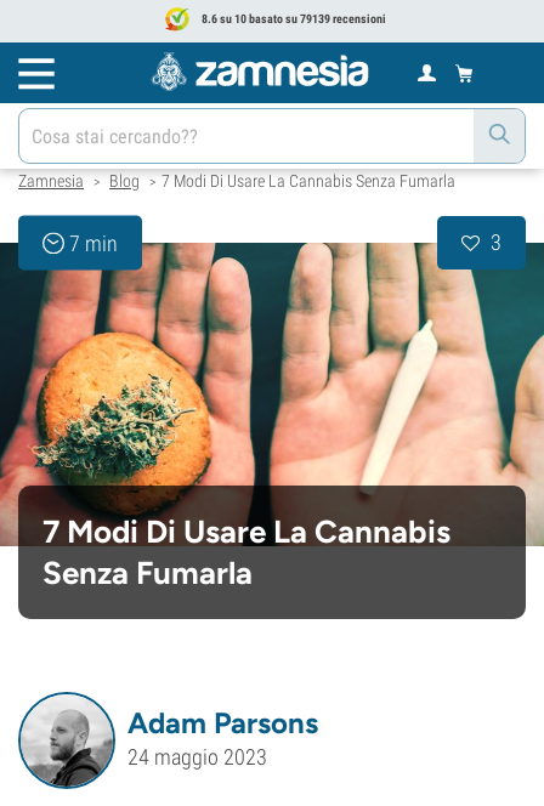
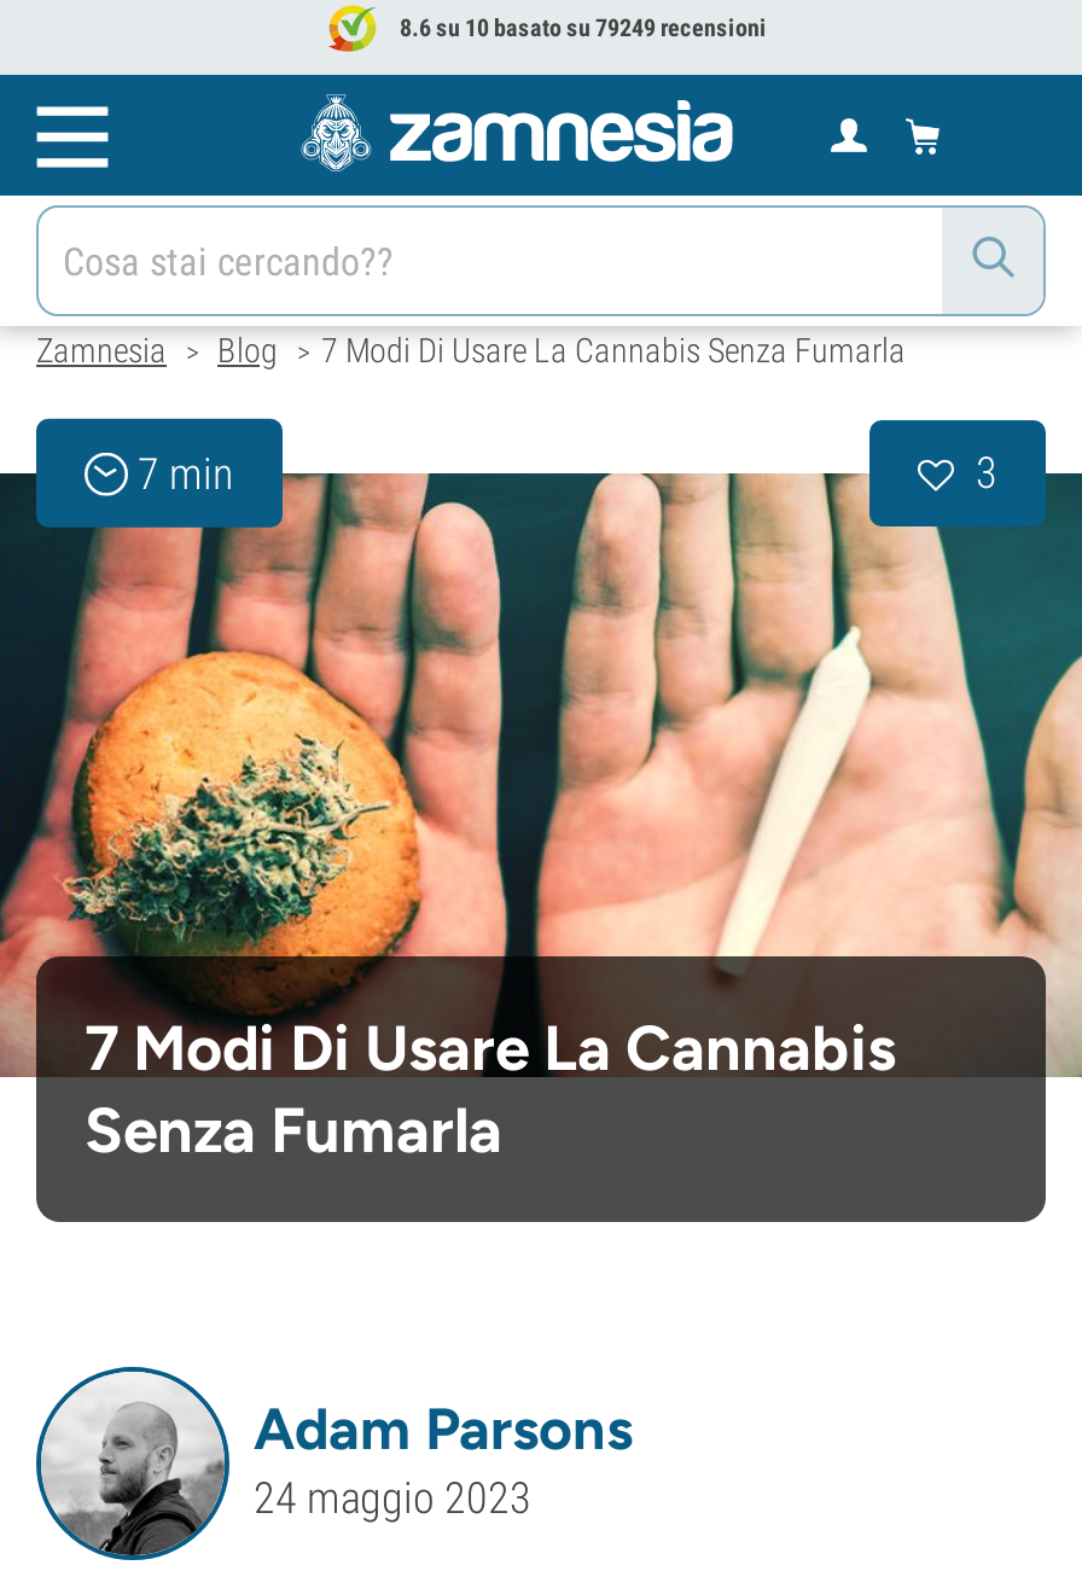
[199,12,386,25] 8.6 su 10 basato su 79139 recensioni -> [395,14,767,41] 8.6 su 10 basato su 79249 recensioni

